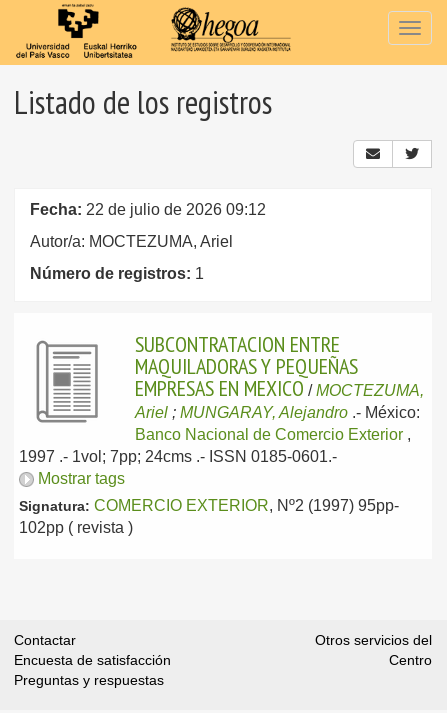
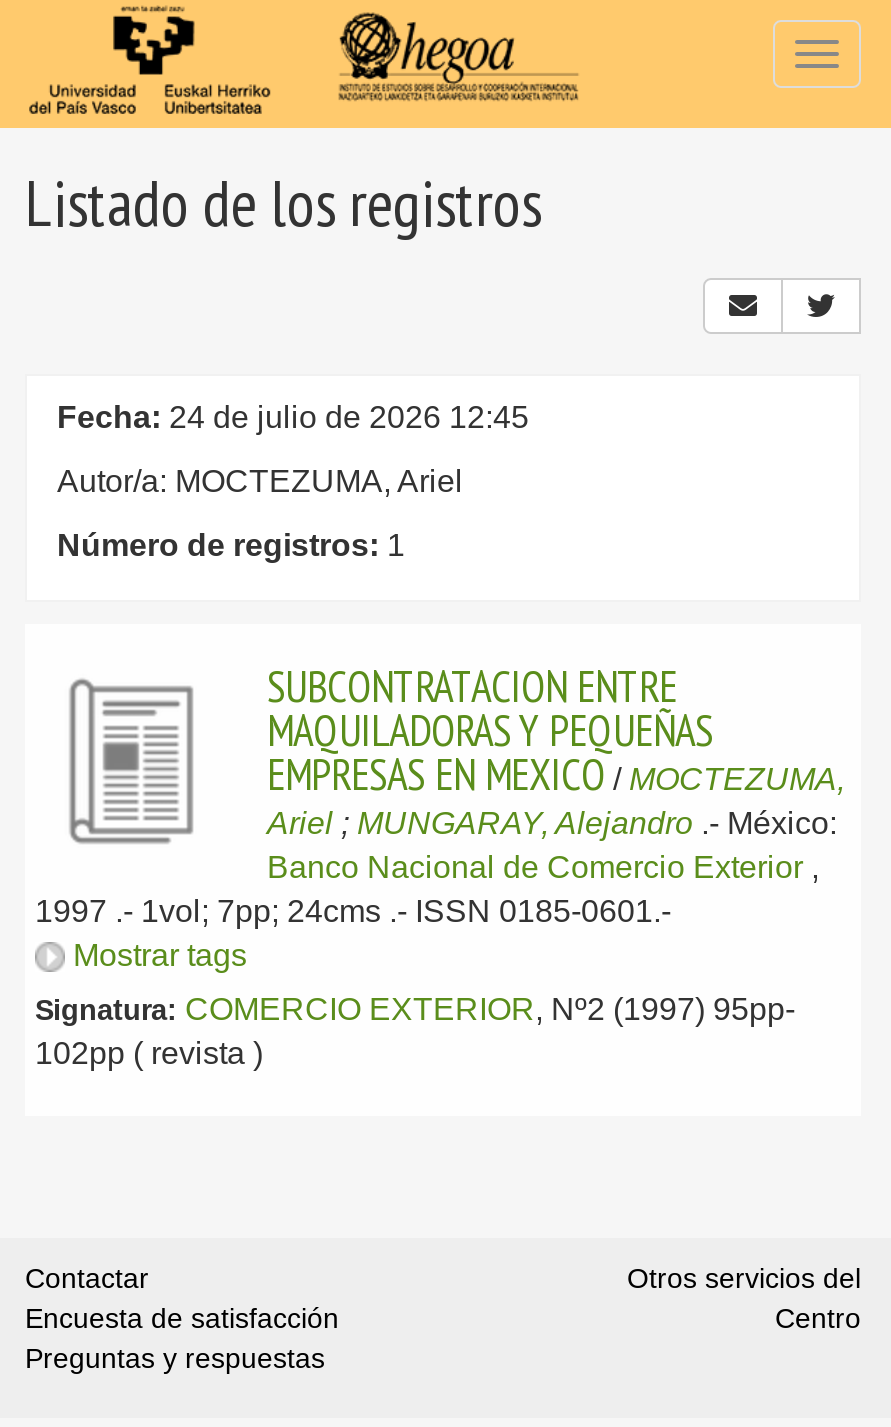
[30,201,266,218] Fecha: 22 de julio de 2026 09:12 -> [57,400,529,434] Fecha: 24 de julio de 2026 12:45

